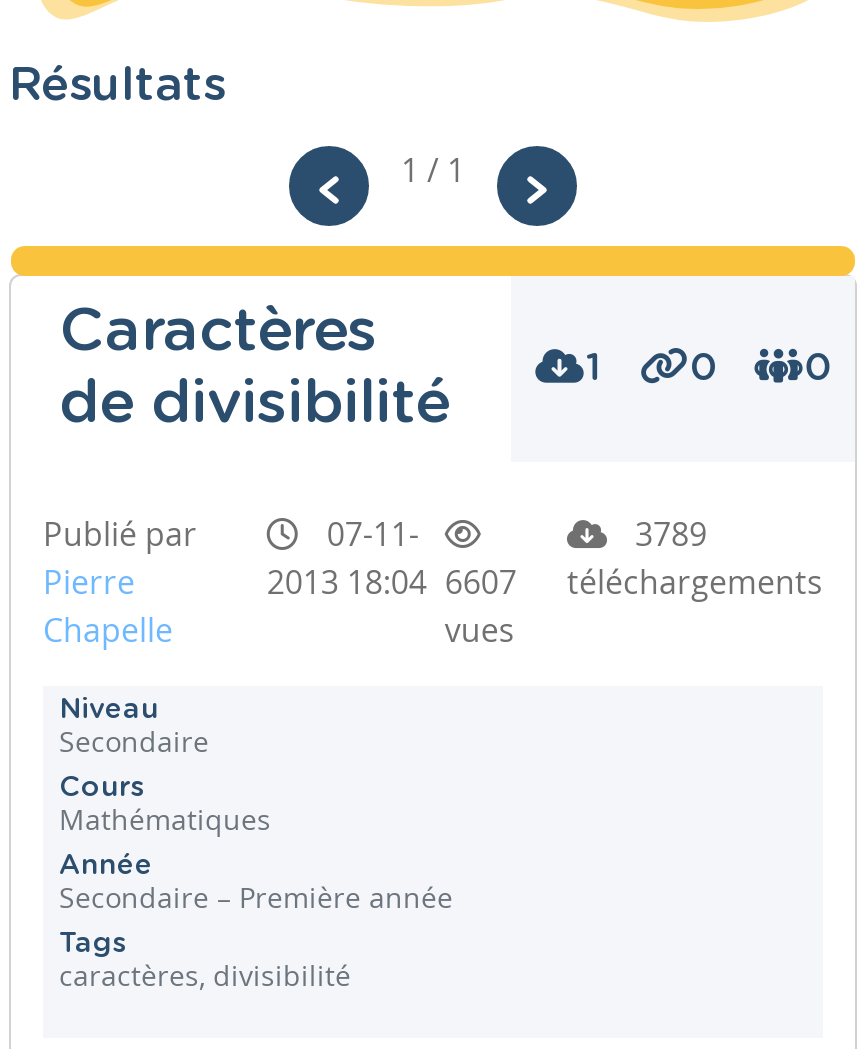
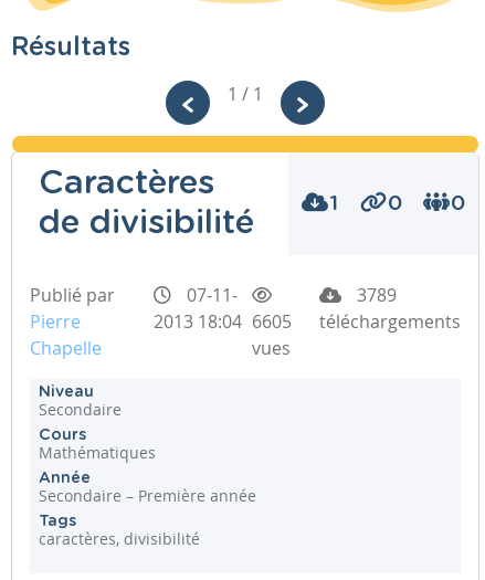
[267,560,823,604] 2013 18:04 6607 téléchargements -> [153,309,461,333] 2013 18:04 6605 téléchargements

